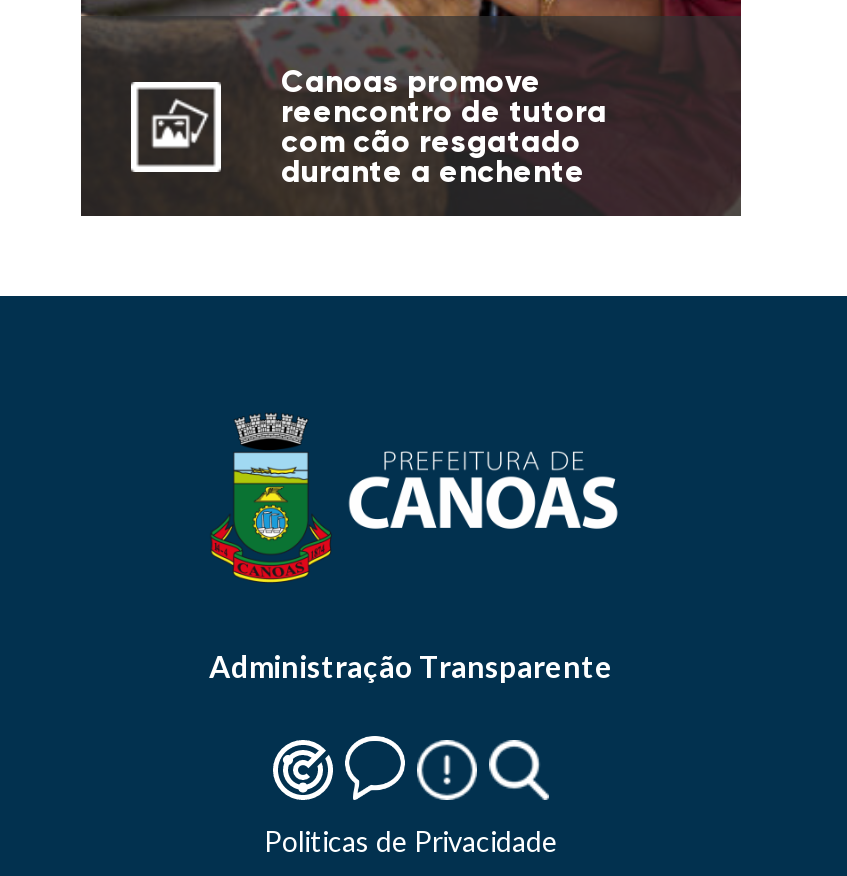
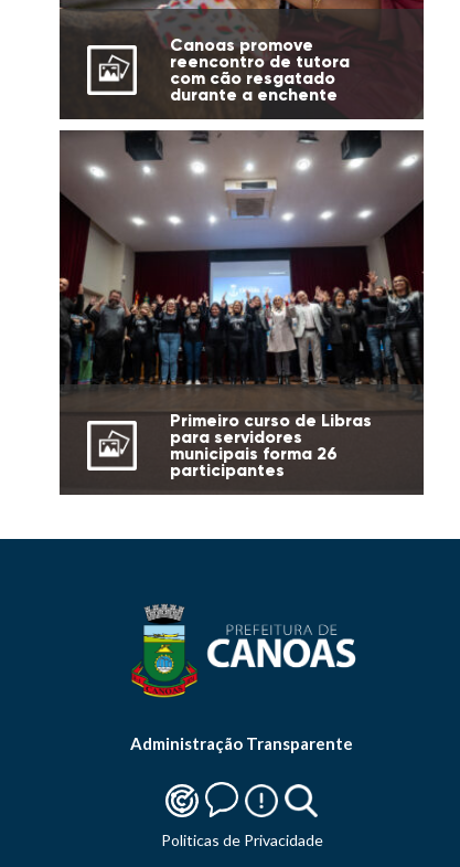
none -> [58,129,424,481] [image] | Primeiro curso de Libras | para servidores | municipais forma 26 | participantes

